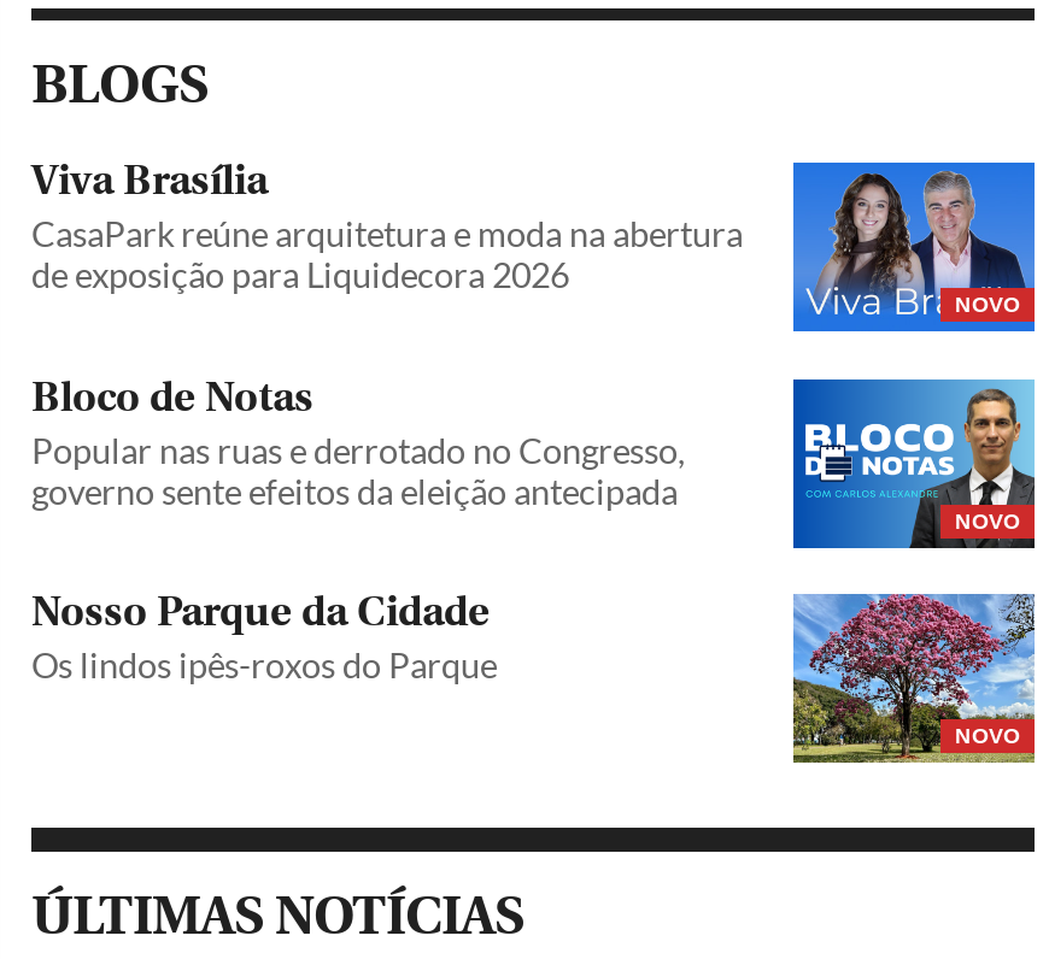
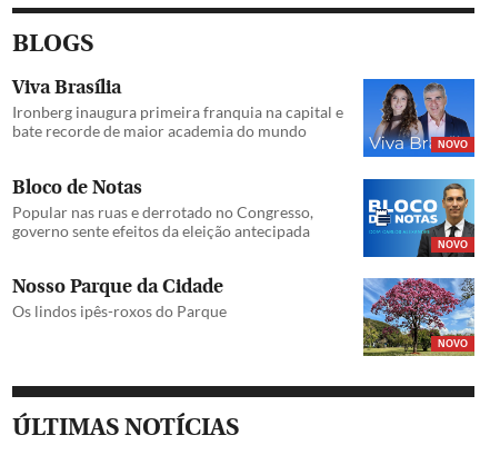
[31,214,743,296] CasaPark reúne arquitetura e moda na abertura | de exposição para Liquidecora 2026 -> [12,103,343,141] Ironberg inaugura primeira franquia na capital e | bate recorde de maior academia do mundo

